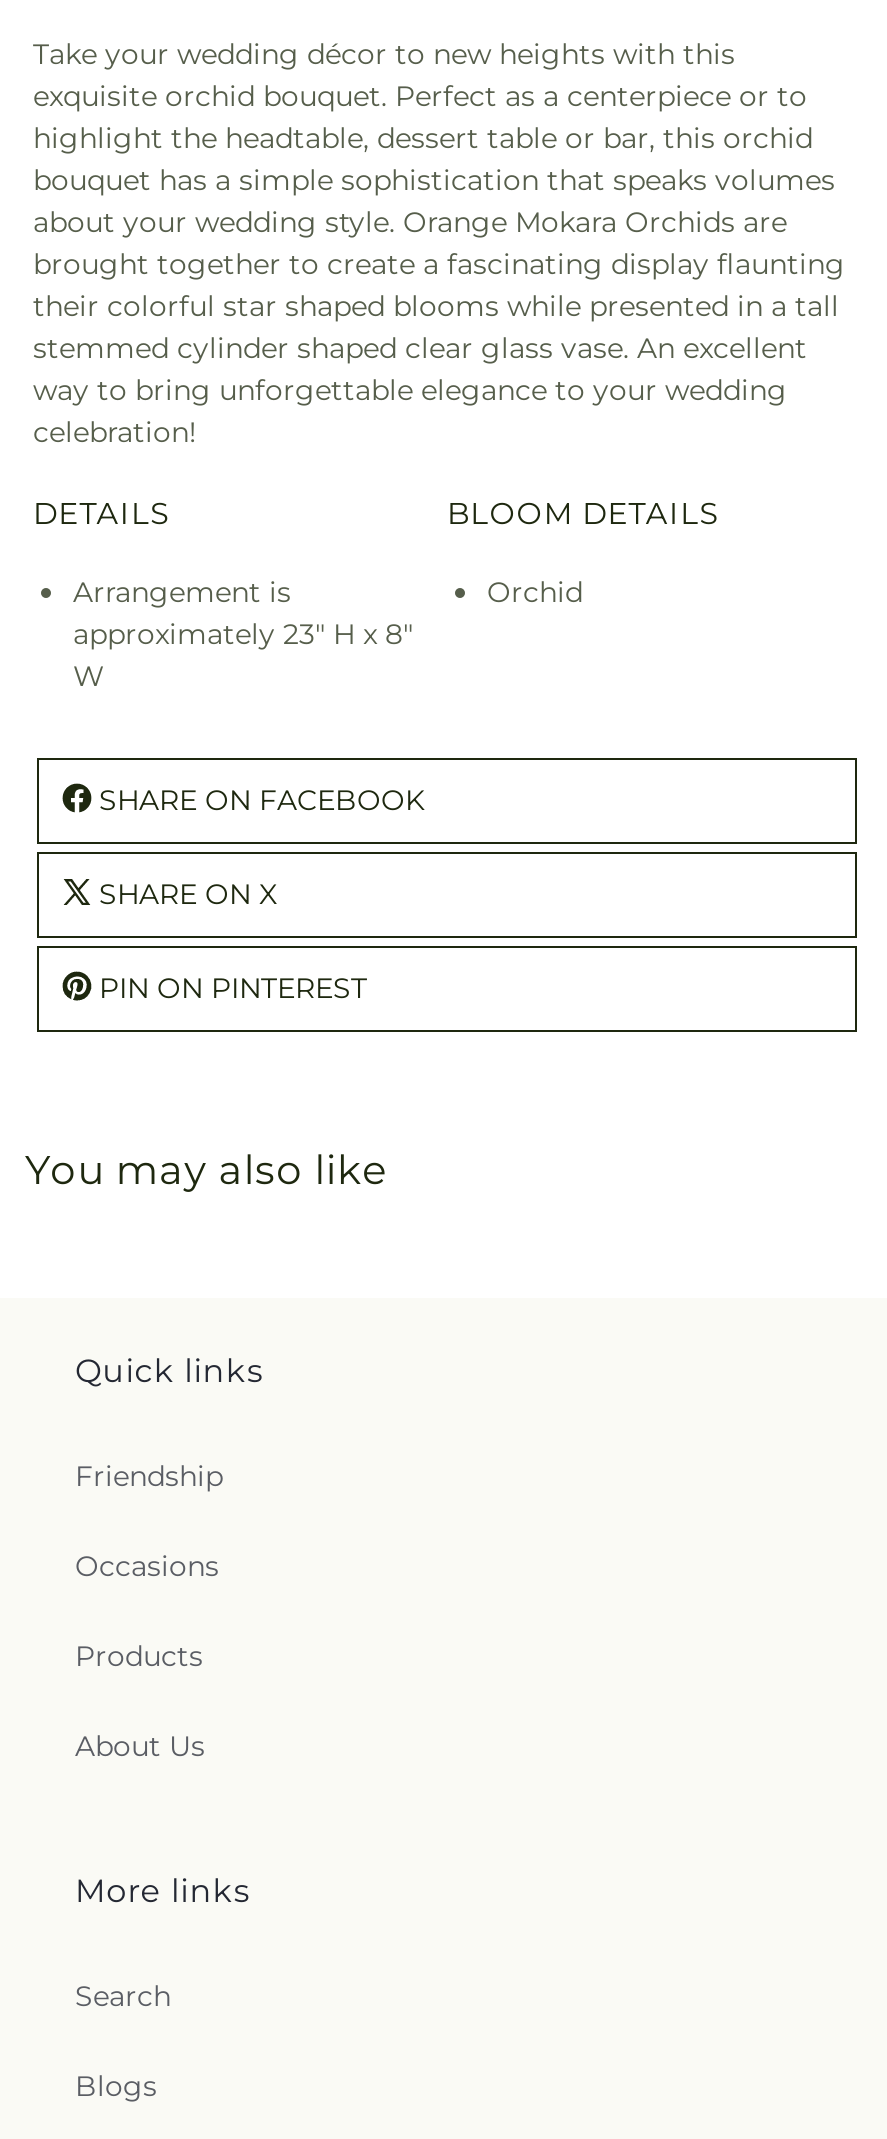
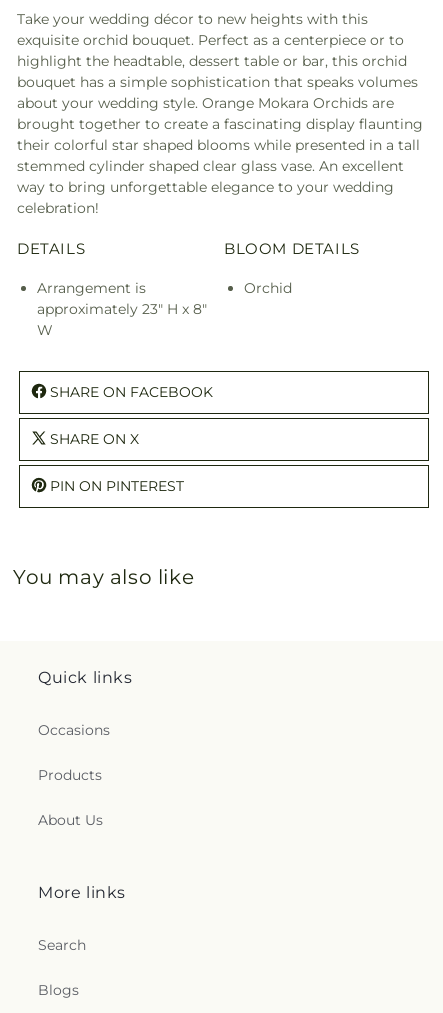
[75,1458,223,1494] Friendship -> none

